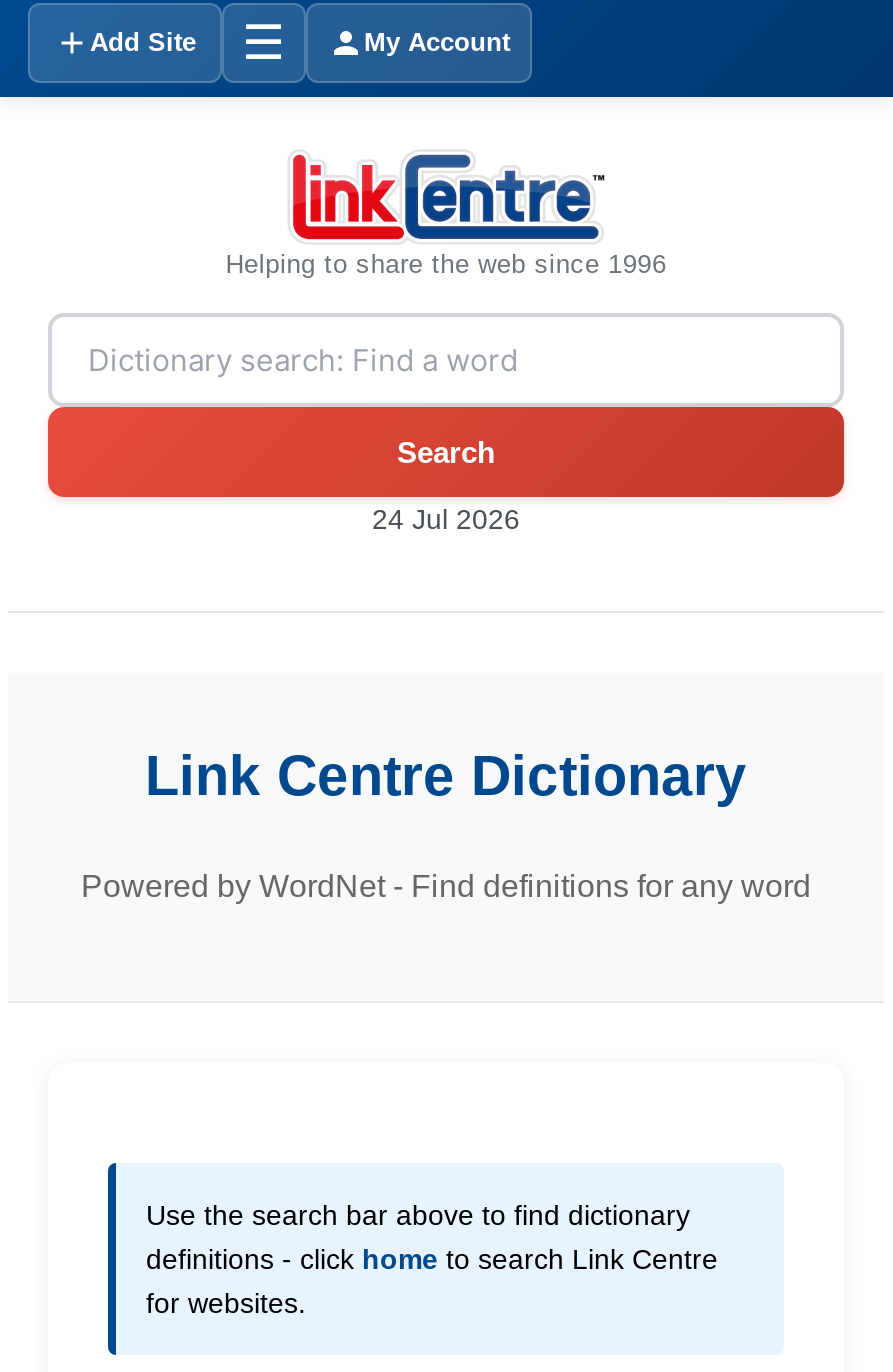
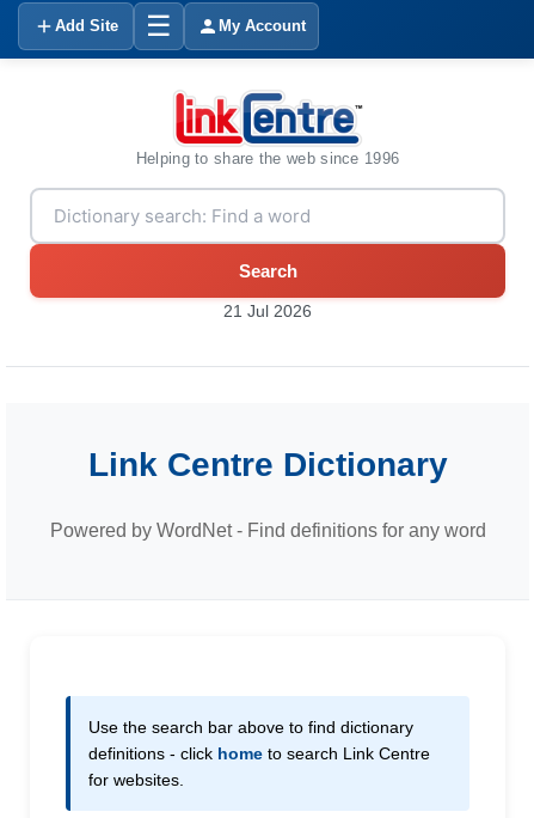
[372,503,520,535] 24 Jul 2026 -> [223,301,312,321] 21 Jul 2026

